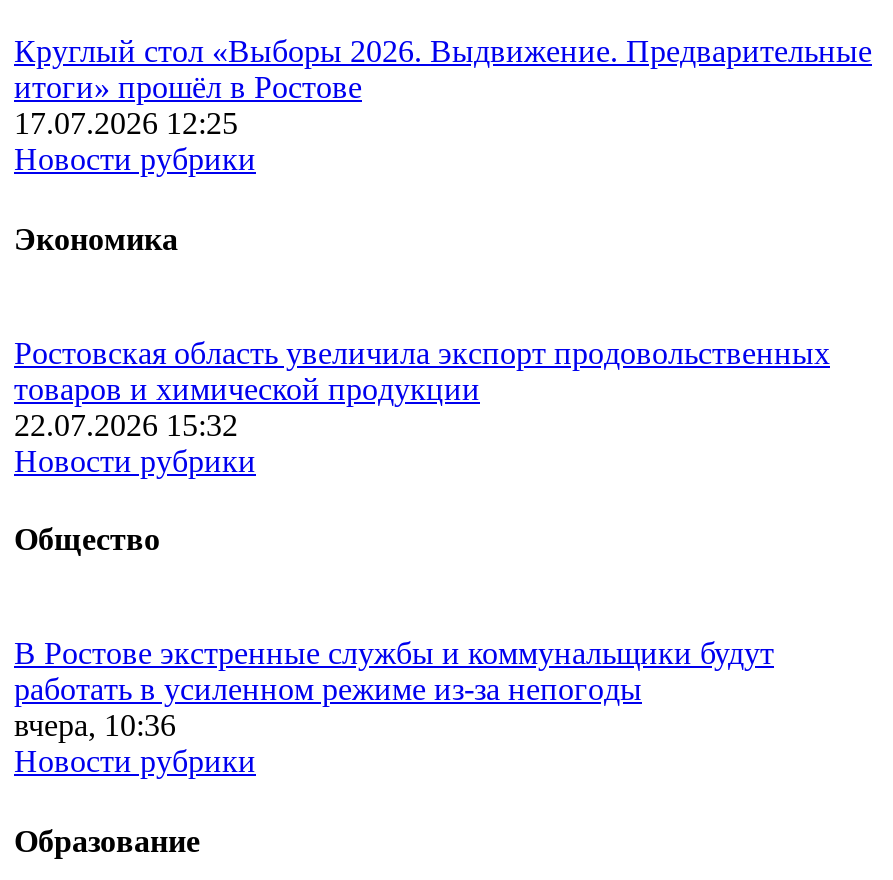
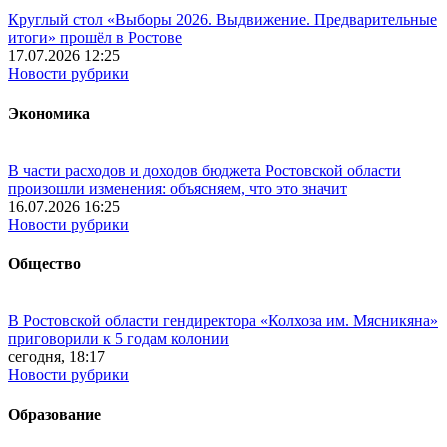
[14,336,830,442] Ростовская область увеличила экспорт продовольственных | товаров и химической продукции | 22.07.2026 15:32 -> [8,162,401,215] В части расходов и доходов бюджета Ростовской области | произошли изменения: объясняем, что это значит | 16.07.2026 16:25
[14,637,774,743] В Ростове экстренные службы и коммунальщики будут | работать в усиленном режиме из-за непогоды | вчера, 10:36 -> [8,312,438,365] В Ростовской области гендиректора «Колхоза им. Мясникяна» | приговорили к 5 годам колонии | сегодня, 18:17

